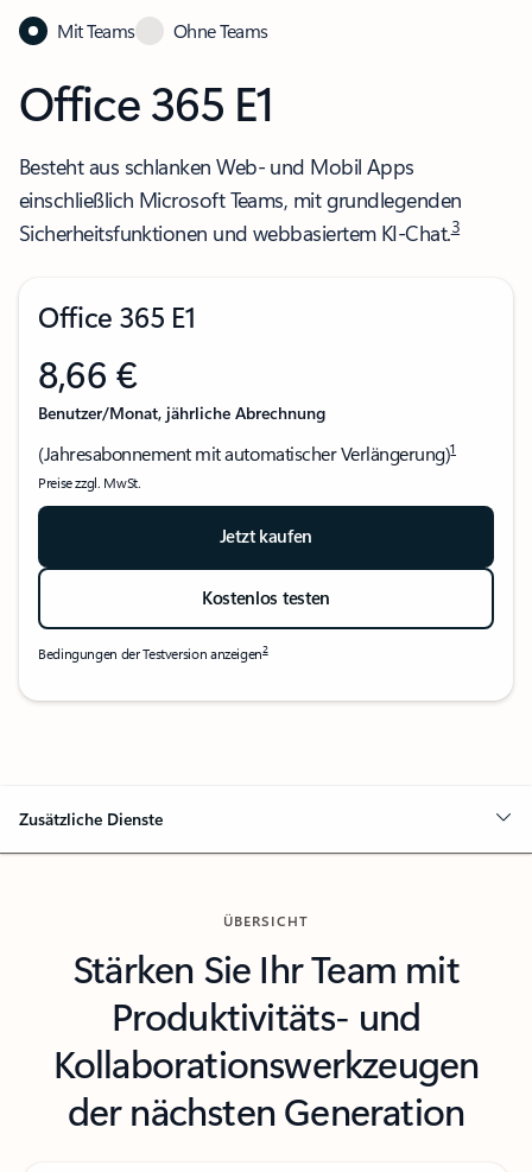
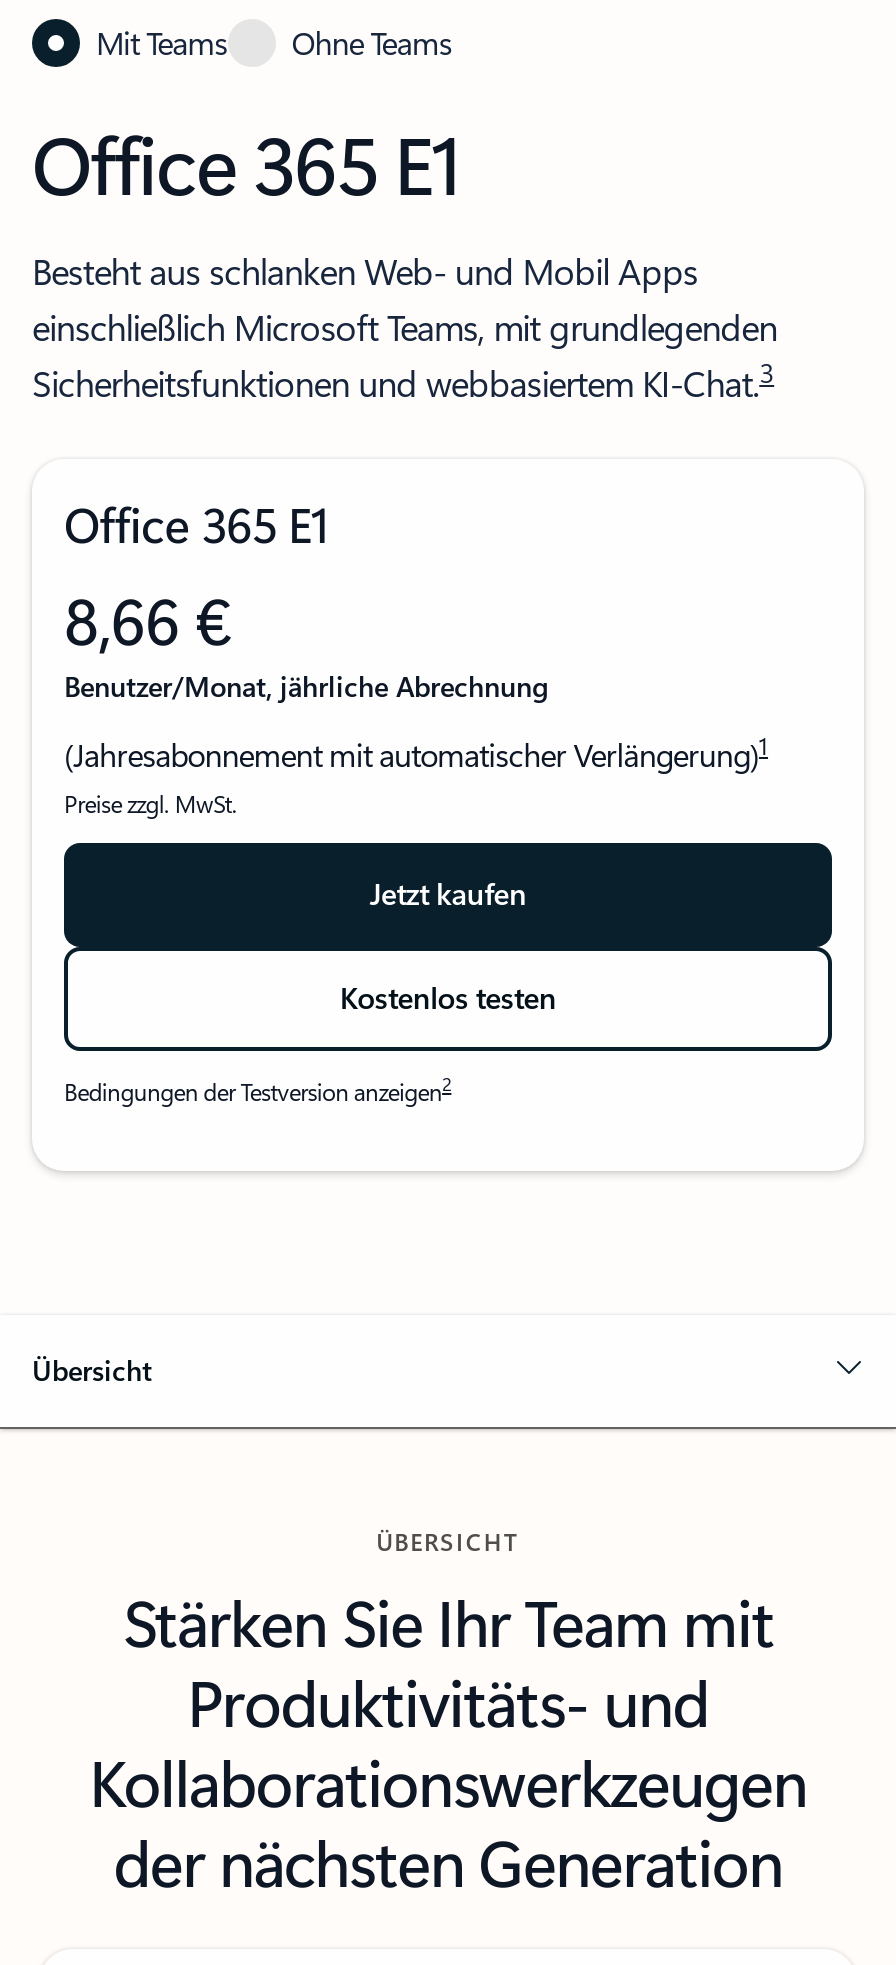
[19,807,163,830] Zusätzliche Dienste -> [32,1350,152,1388] Übersicht

